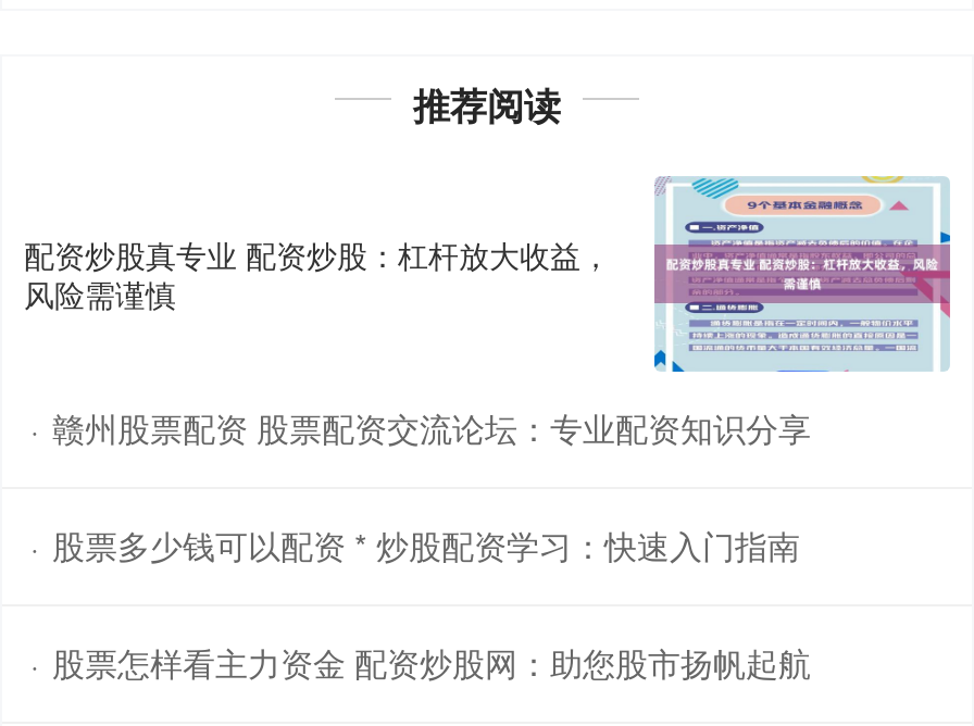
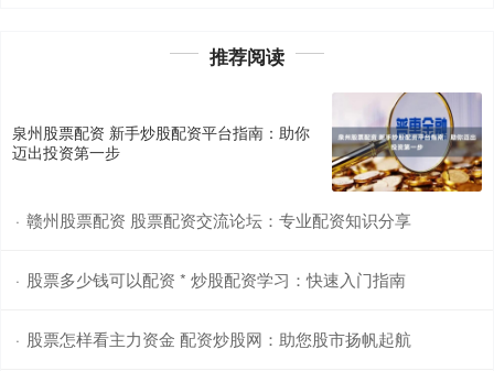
[24,174,952,374] [image] | 配资炒股真专业 配资炒股：杠杆放大收益， | 风险需谨慎 -> [12,91,483,193] [image] | 泉州股票配资 新手炒股配资平台指南：助你 | 迈出投资第一步

